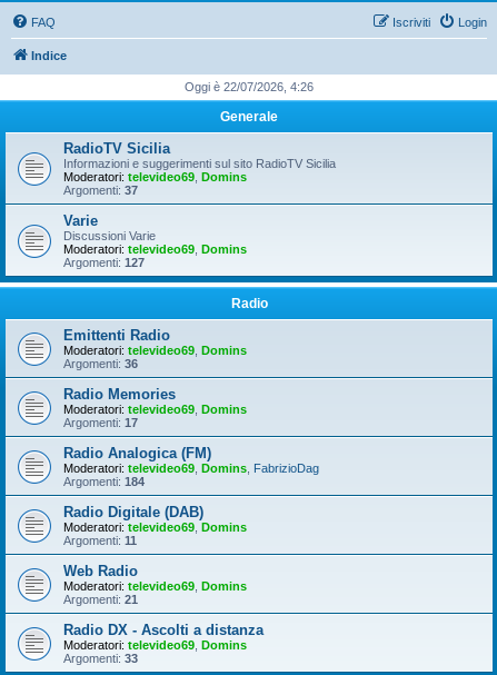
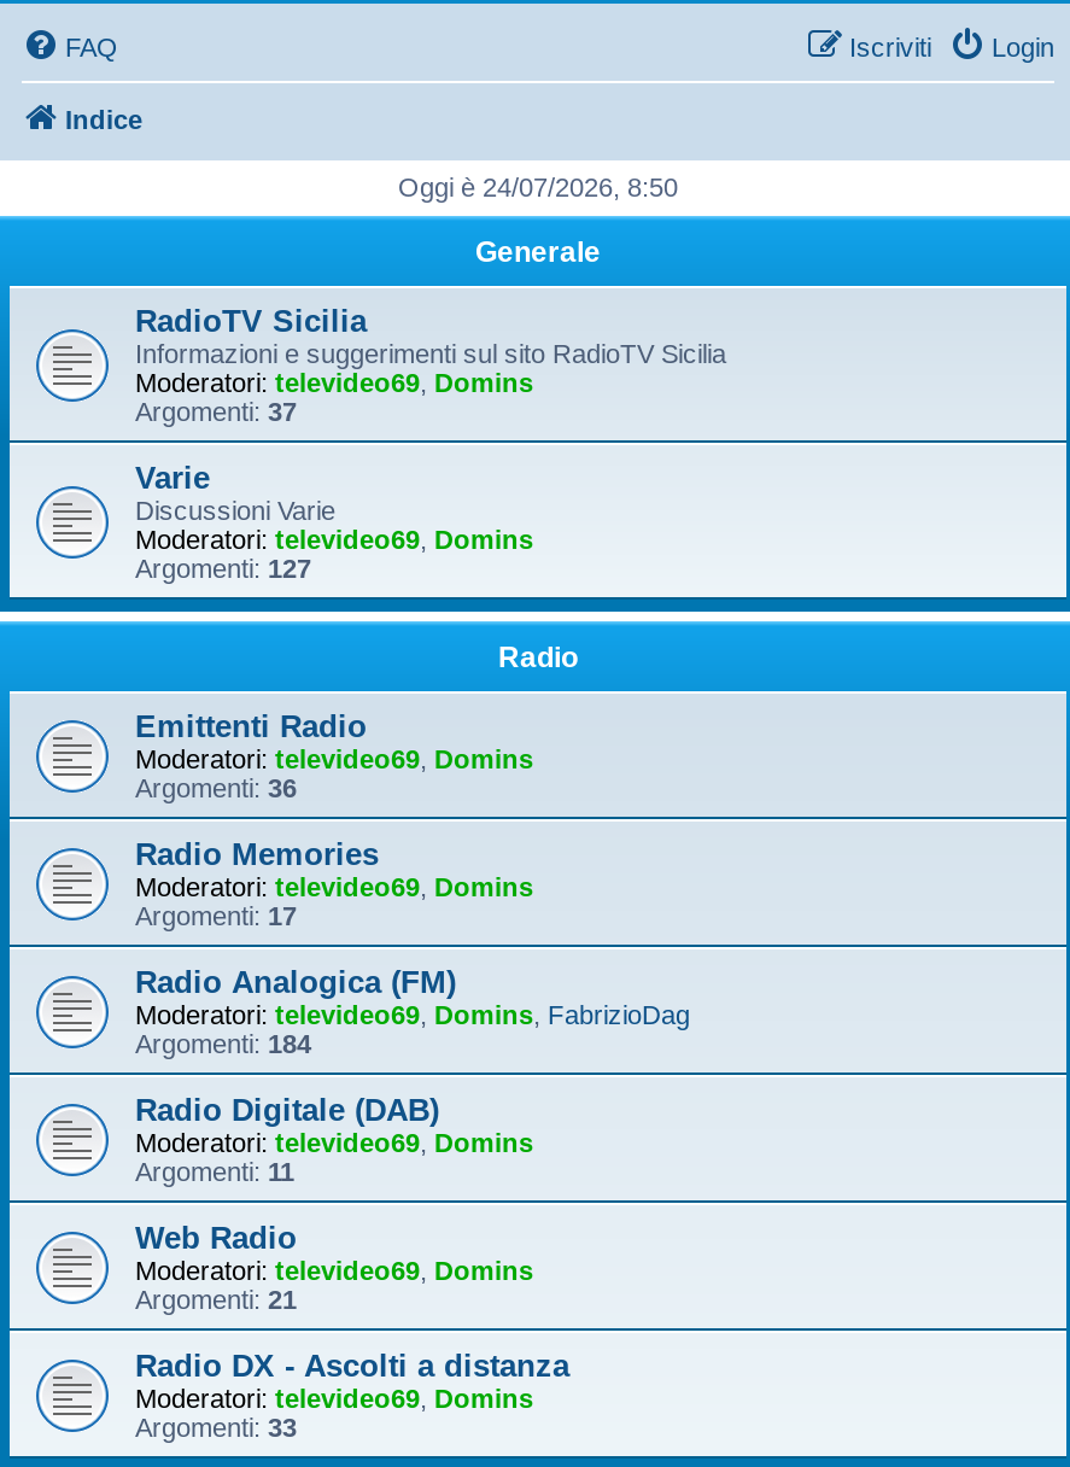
[185,80,314,93] Oggi è 22/07/2026, 4:26 -> [398,173,678,201] Oggi è 24/07/2026, 8:50

